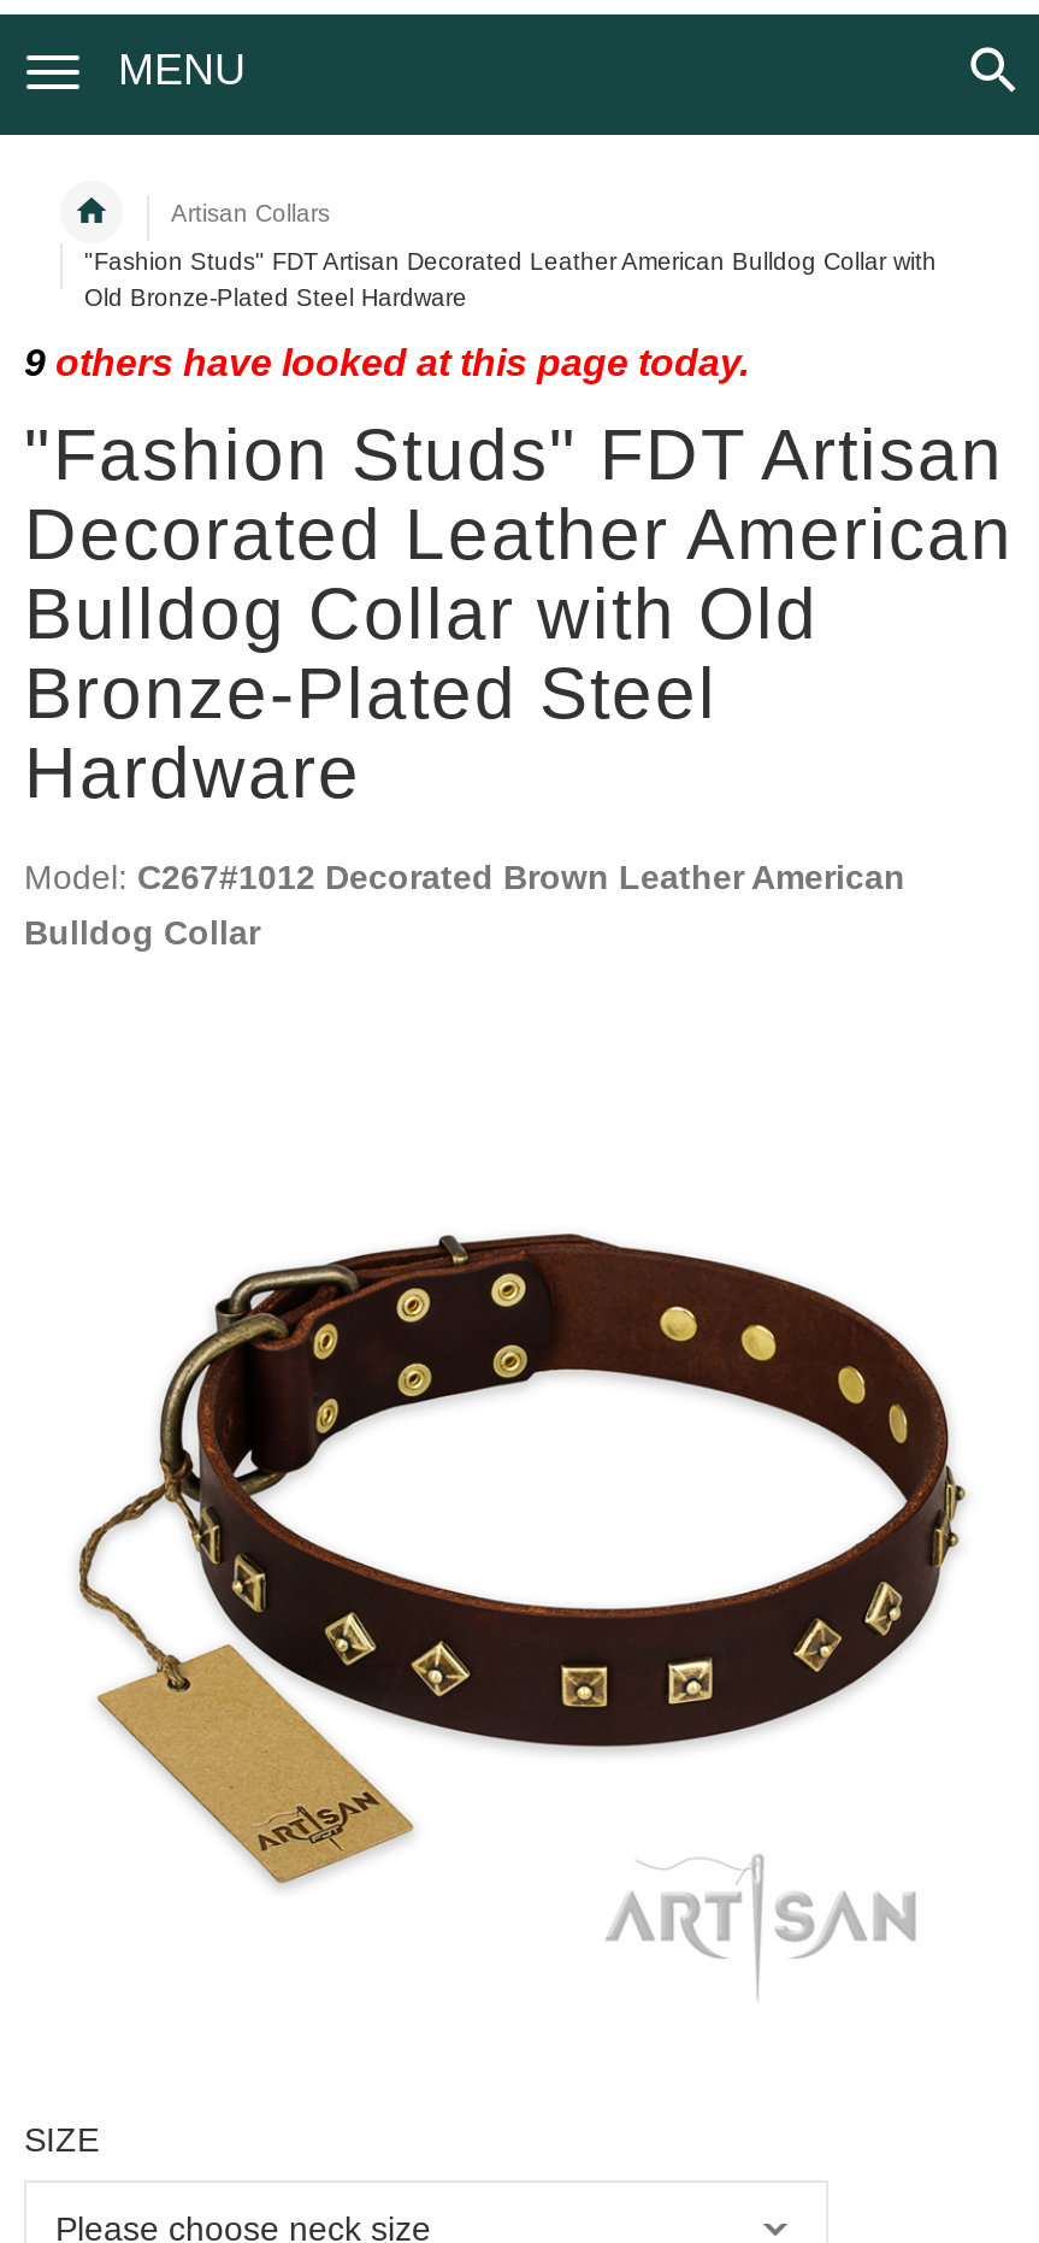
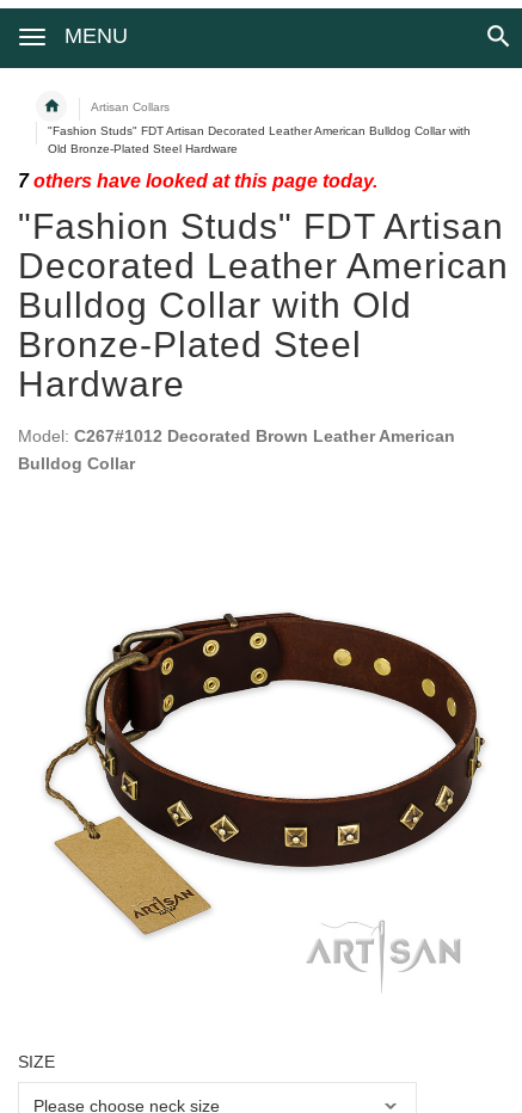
[24,342,749,383] 9 others have looked at this page today. -> [18,171,377,191] 7 others have looked at this page today.

